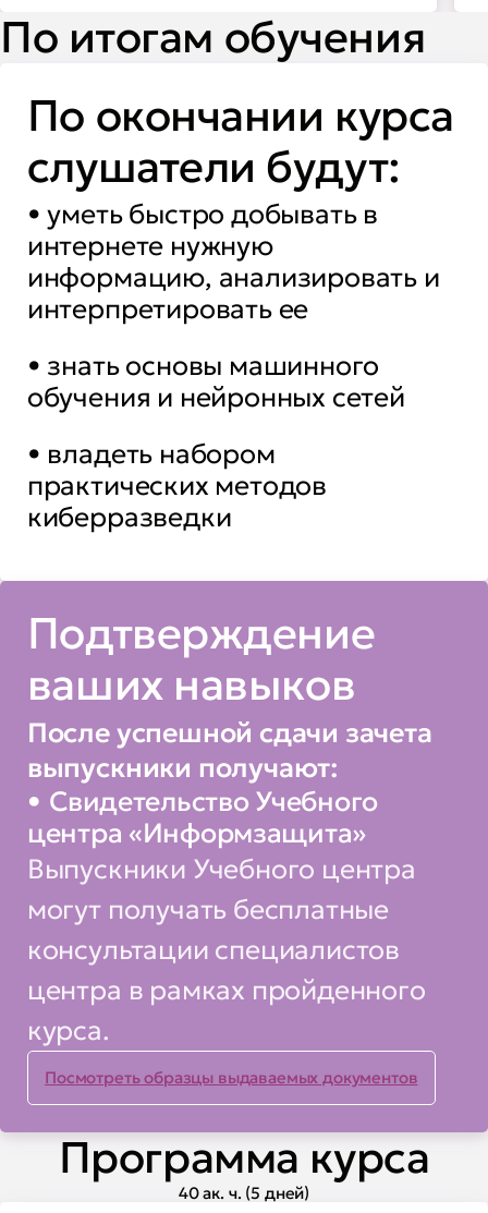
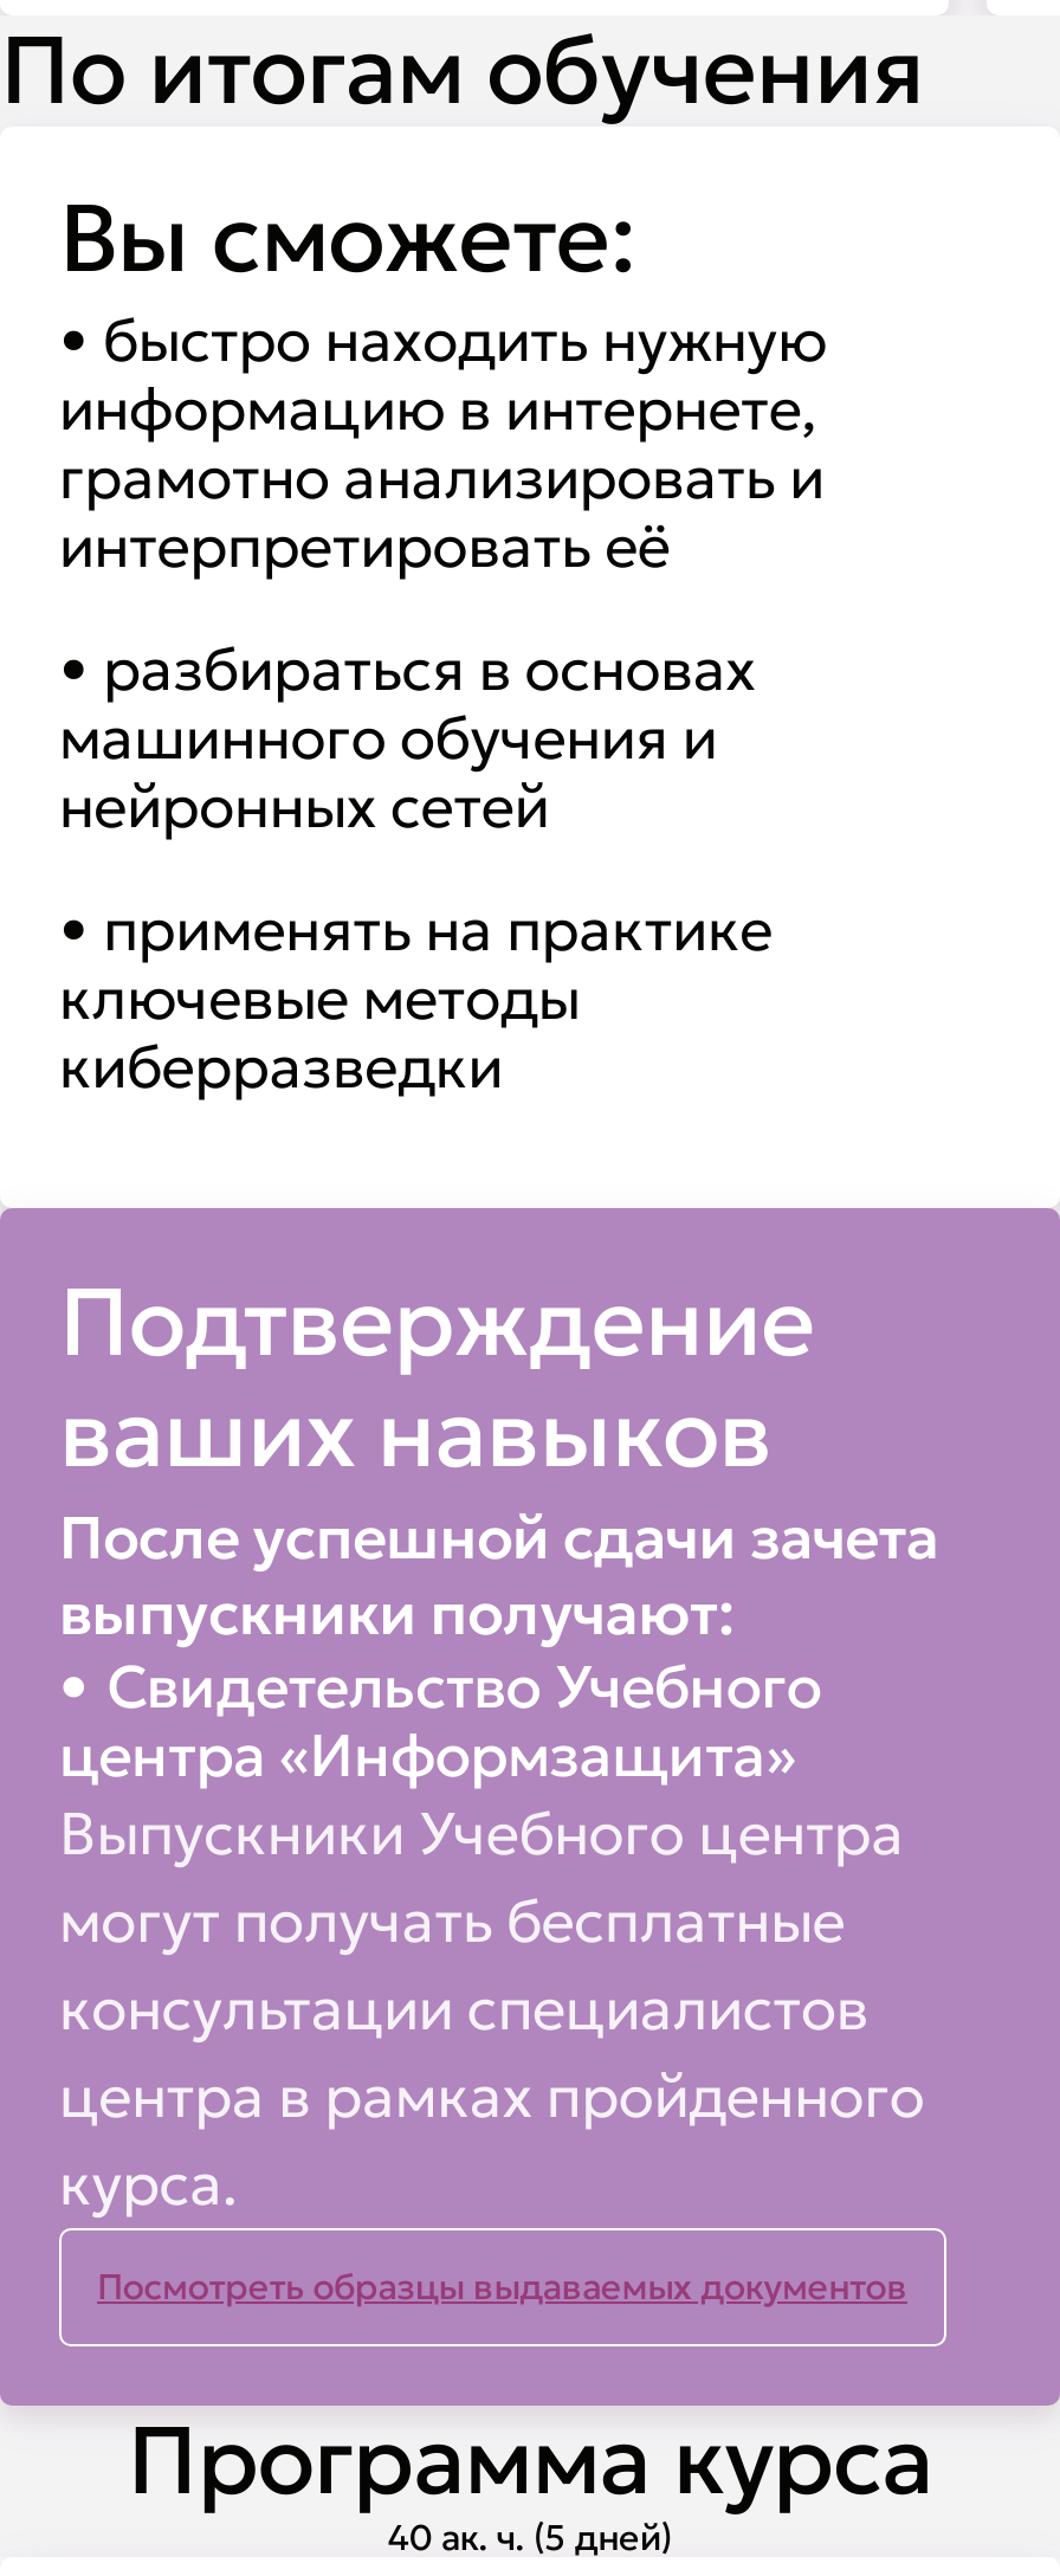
[27,88,454,325] По окончании курса | слушатели будут: | • уметь быстро добывать в | интернете нужную | информацию, анализировать и | интерпретировать ее -> [59,180,826,585] Вы сможете: | • быстро находить нужную | информацию в интернете, | грамотно анализировать и | интерпретировать её
[27,348,405,414] • знать основы машинного | обучения и нейронных сетей -> [59,634,756,845] • разбираться в основах | машинного обучения и | нейронных сетей
[27,437,327,502] • владеть набором | практических методов -> [59,895,773,1037] • применять на практике | ключевые методы

